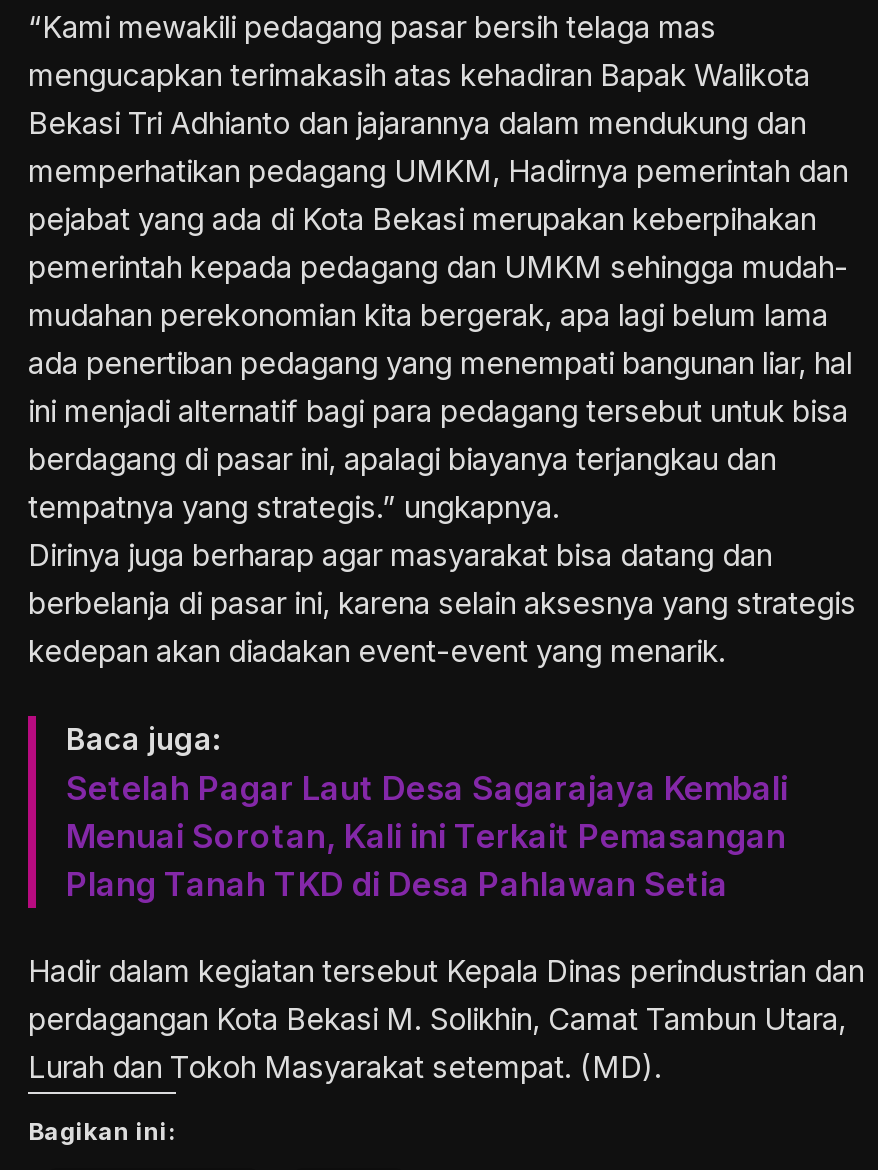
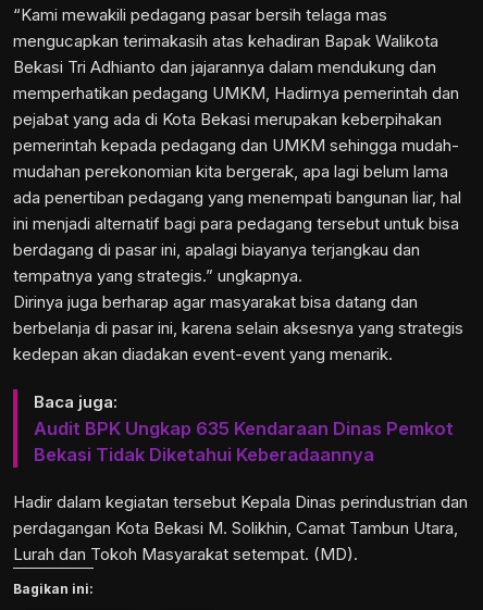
[66,767,788,903] Setelah Pagar Laut Desa Sagarajaya Kembali | Menuai Sorotan, Kali ini Terkait Pemasangan | Plang Tanah TKD di Desa Pahlawan Setia -> [34,417,454,465] Audit BPK Ungkap 635 Kendaraan Dinas Pemkot | Bekasi Tidak Diketahui Keberadaannya

